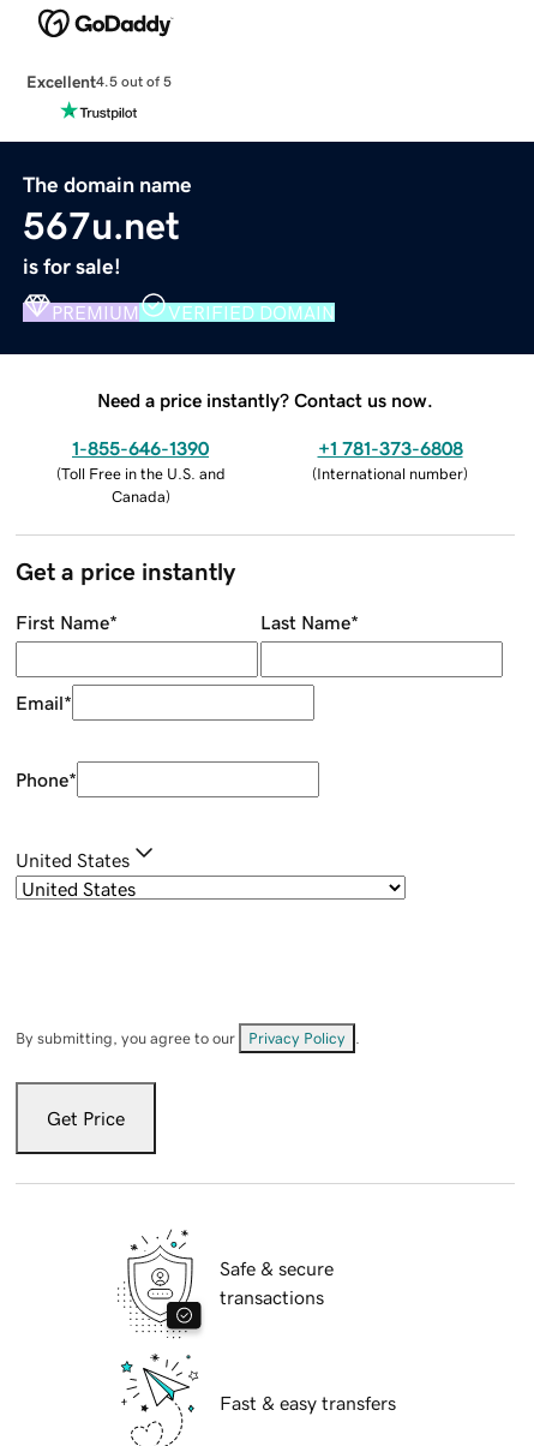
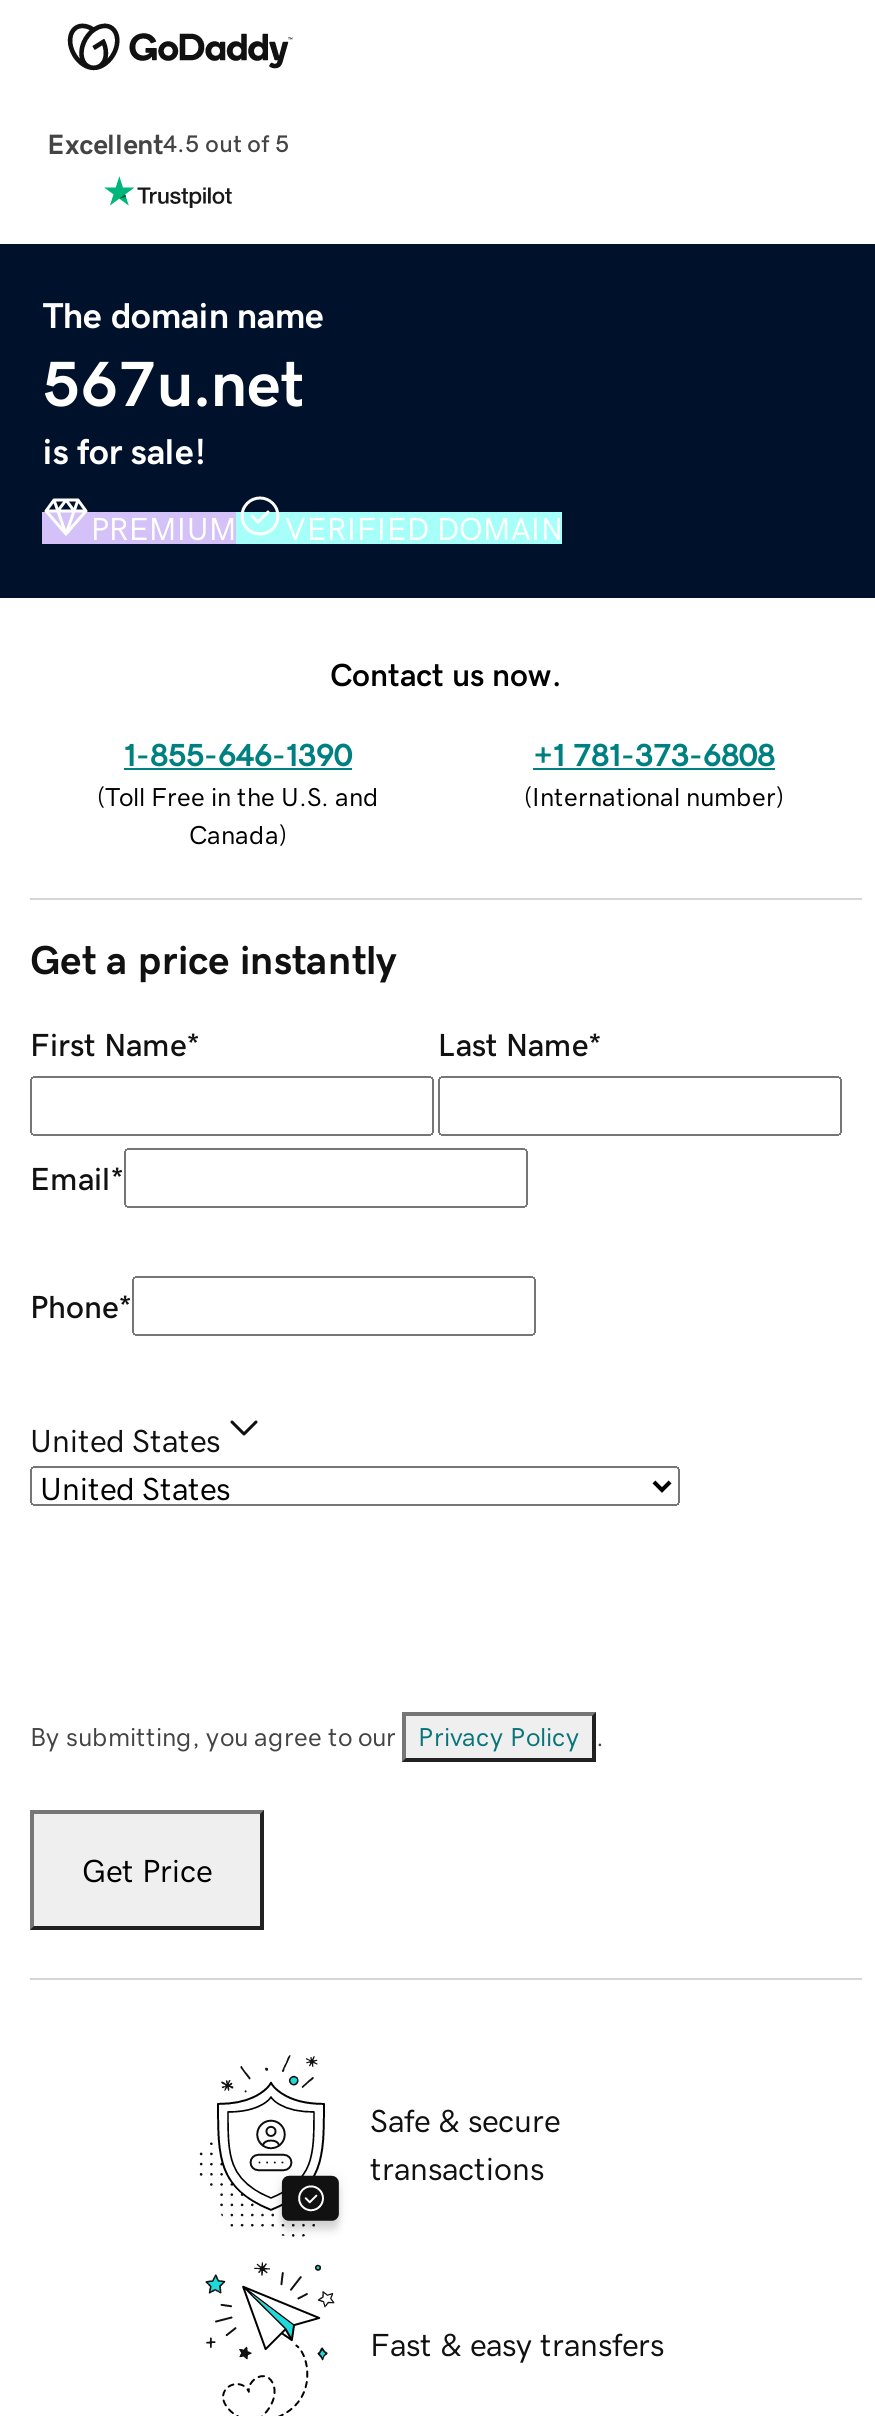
[97,390,433,409] Need a price instantly? Contact us now. -> [330,657,562,689] Contact us now.

